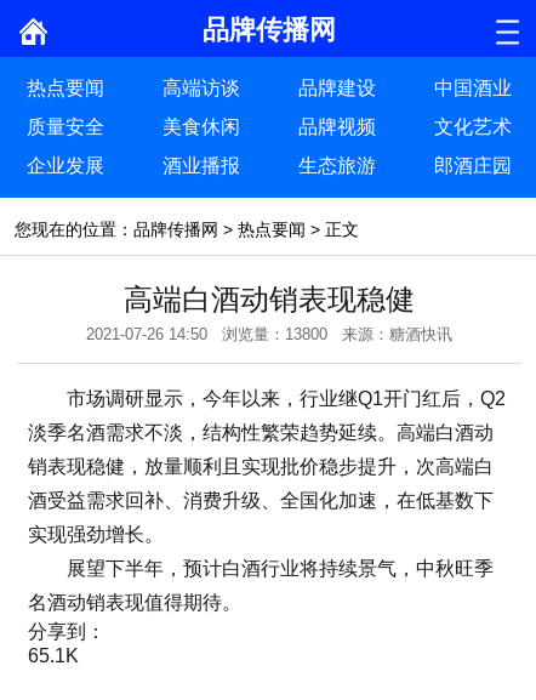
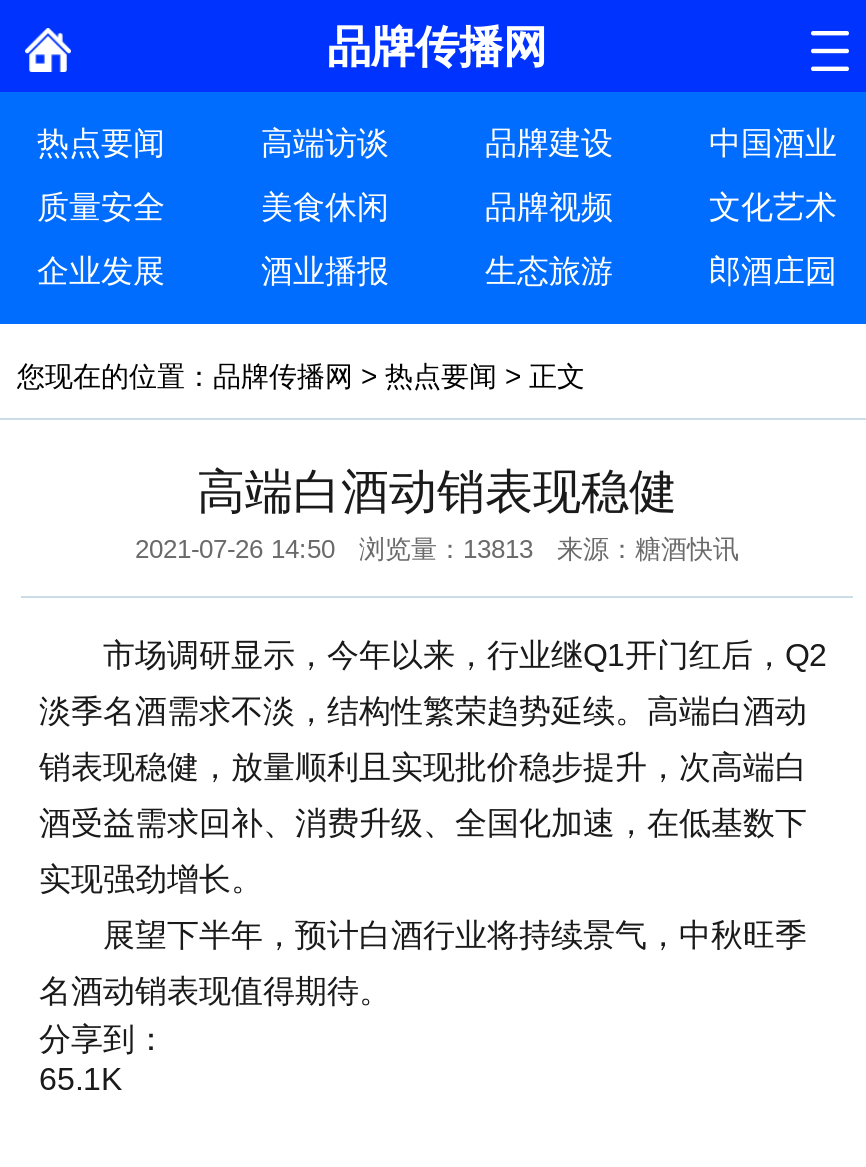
[86,325,452,343] 2021-07-26 14:50 浏览量：13800 来源：糖酒快讯 -> [135,534,739,564] 2021-07-26 14:50 浏览量：13813 来源：糖酒快讯

